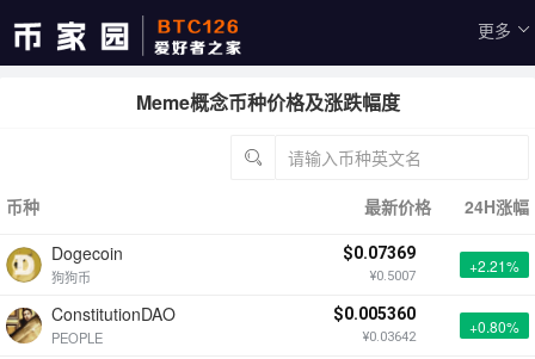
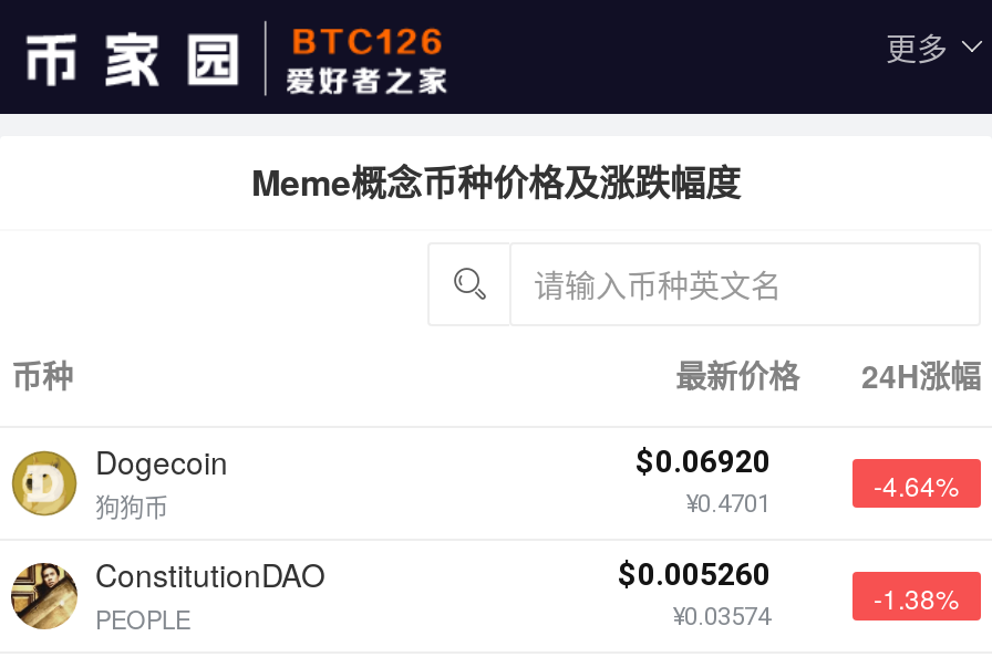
[343,243,416,262] $0.07369 -> [635,444,771,479] $0.06920
[469,256,519,276] +2.21% -> [874,466,960,504] -4.64%
[370,268,416,284] ¥0.5007 -> [686,490,771,519] ¥0.4701
[333,304,416,323] $0.005360 -> [618,556,771,592] $0.005260
[469,316,519,337] +0.80% -> [874,579,960,617] -1.38%
[363,329,416,345] ¥0.03642 -> [673,603,771,632] ¥0.03574

